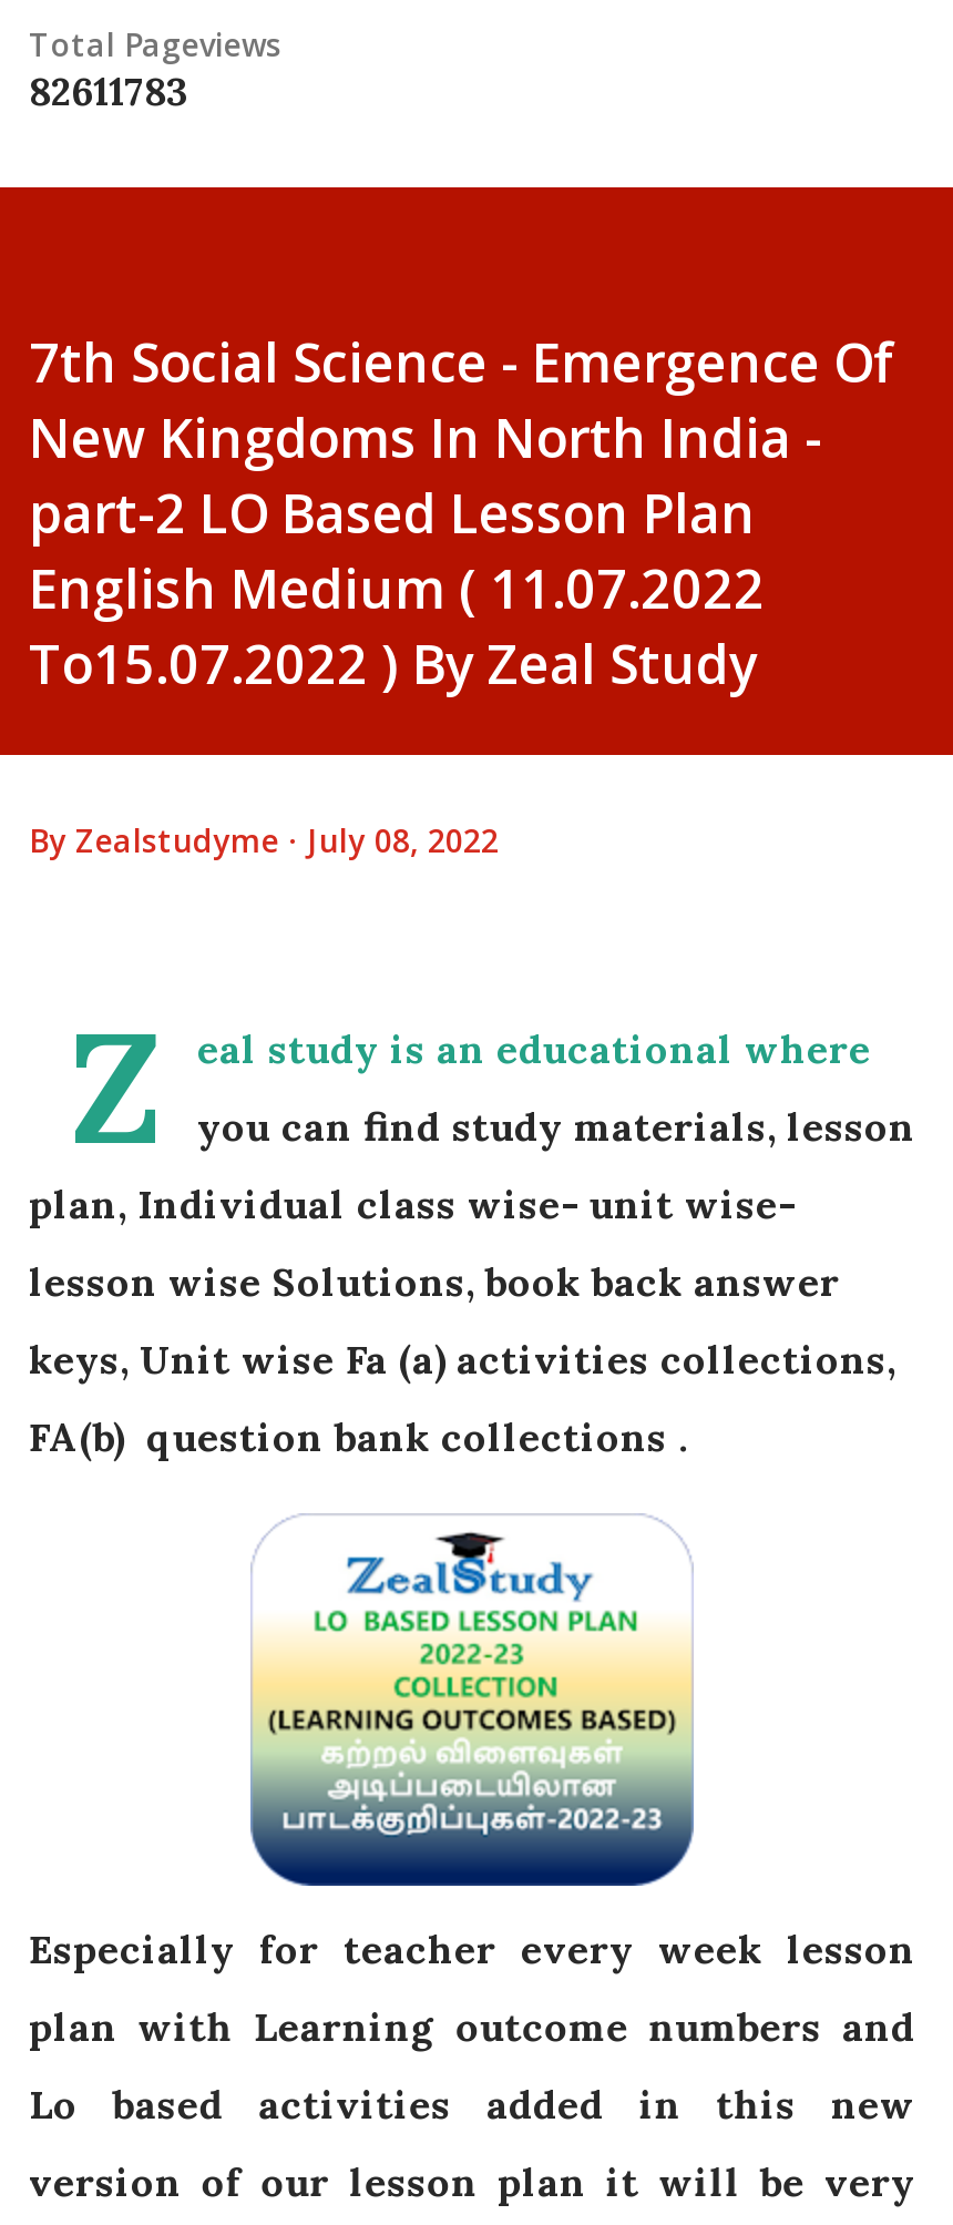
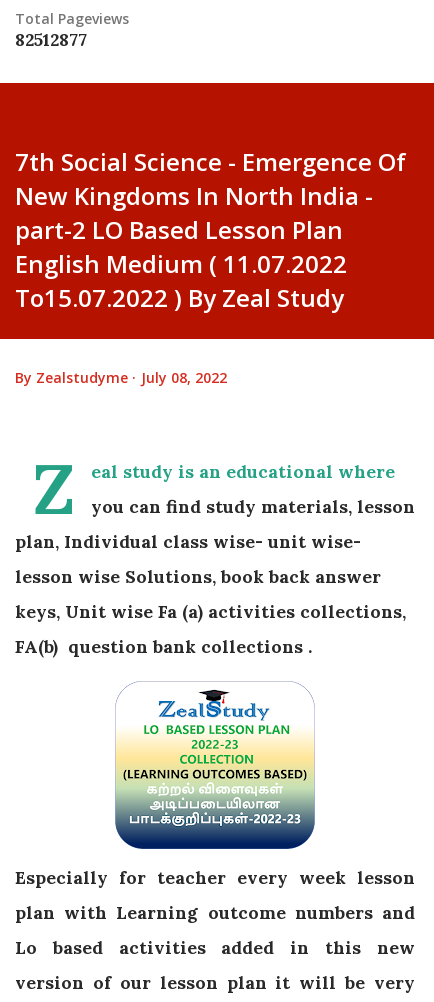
[29,65,188,116] 82611783 -> [15,28,87,51] 82512877

